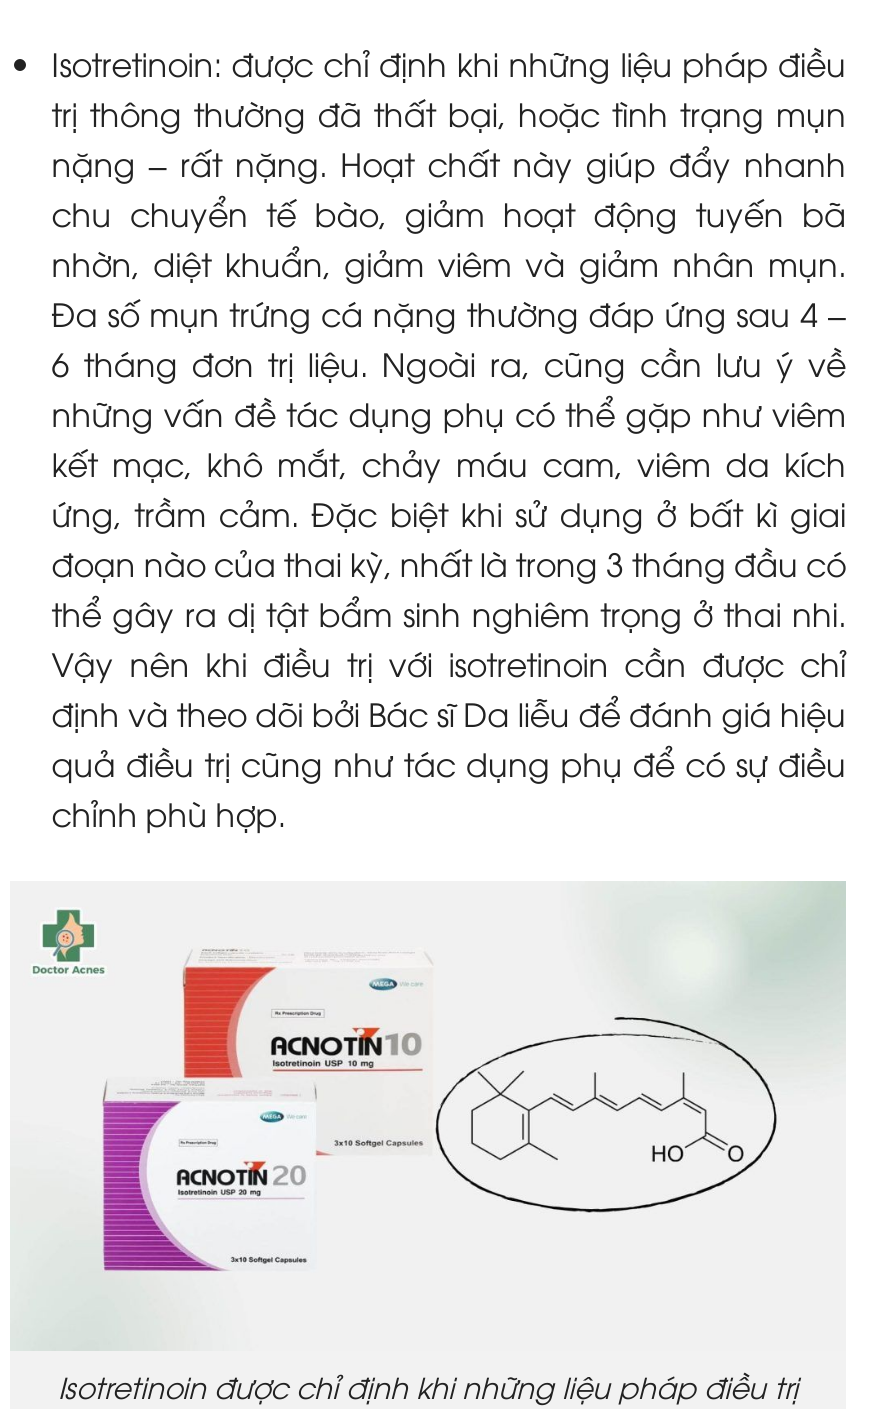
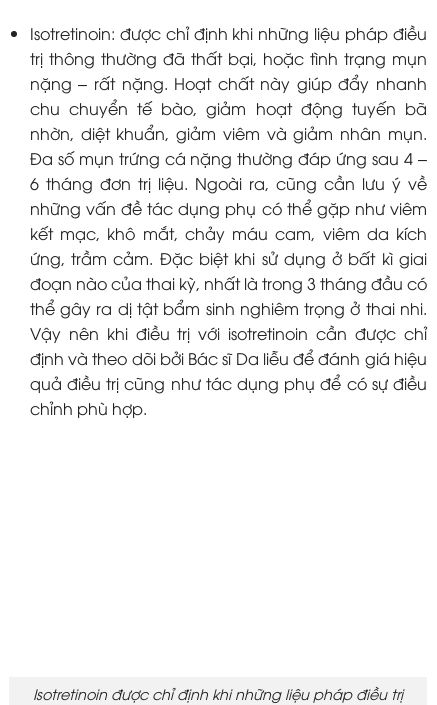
[10,881,846,1351] [image] -> none

